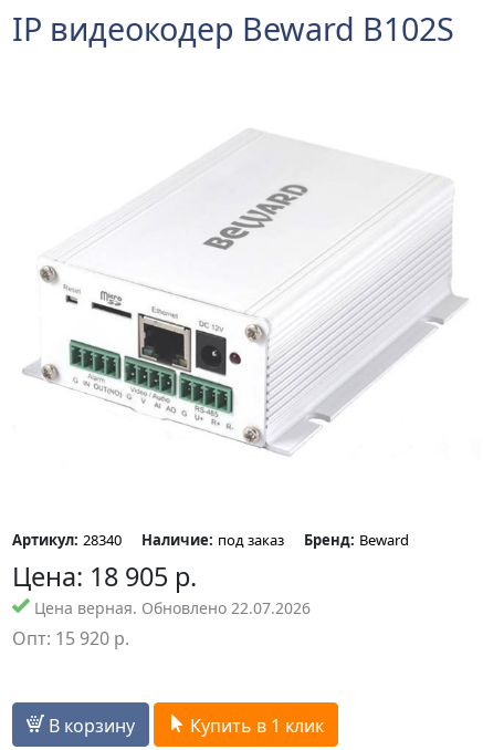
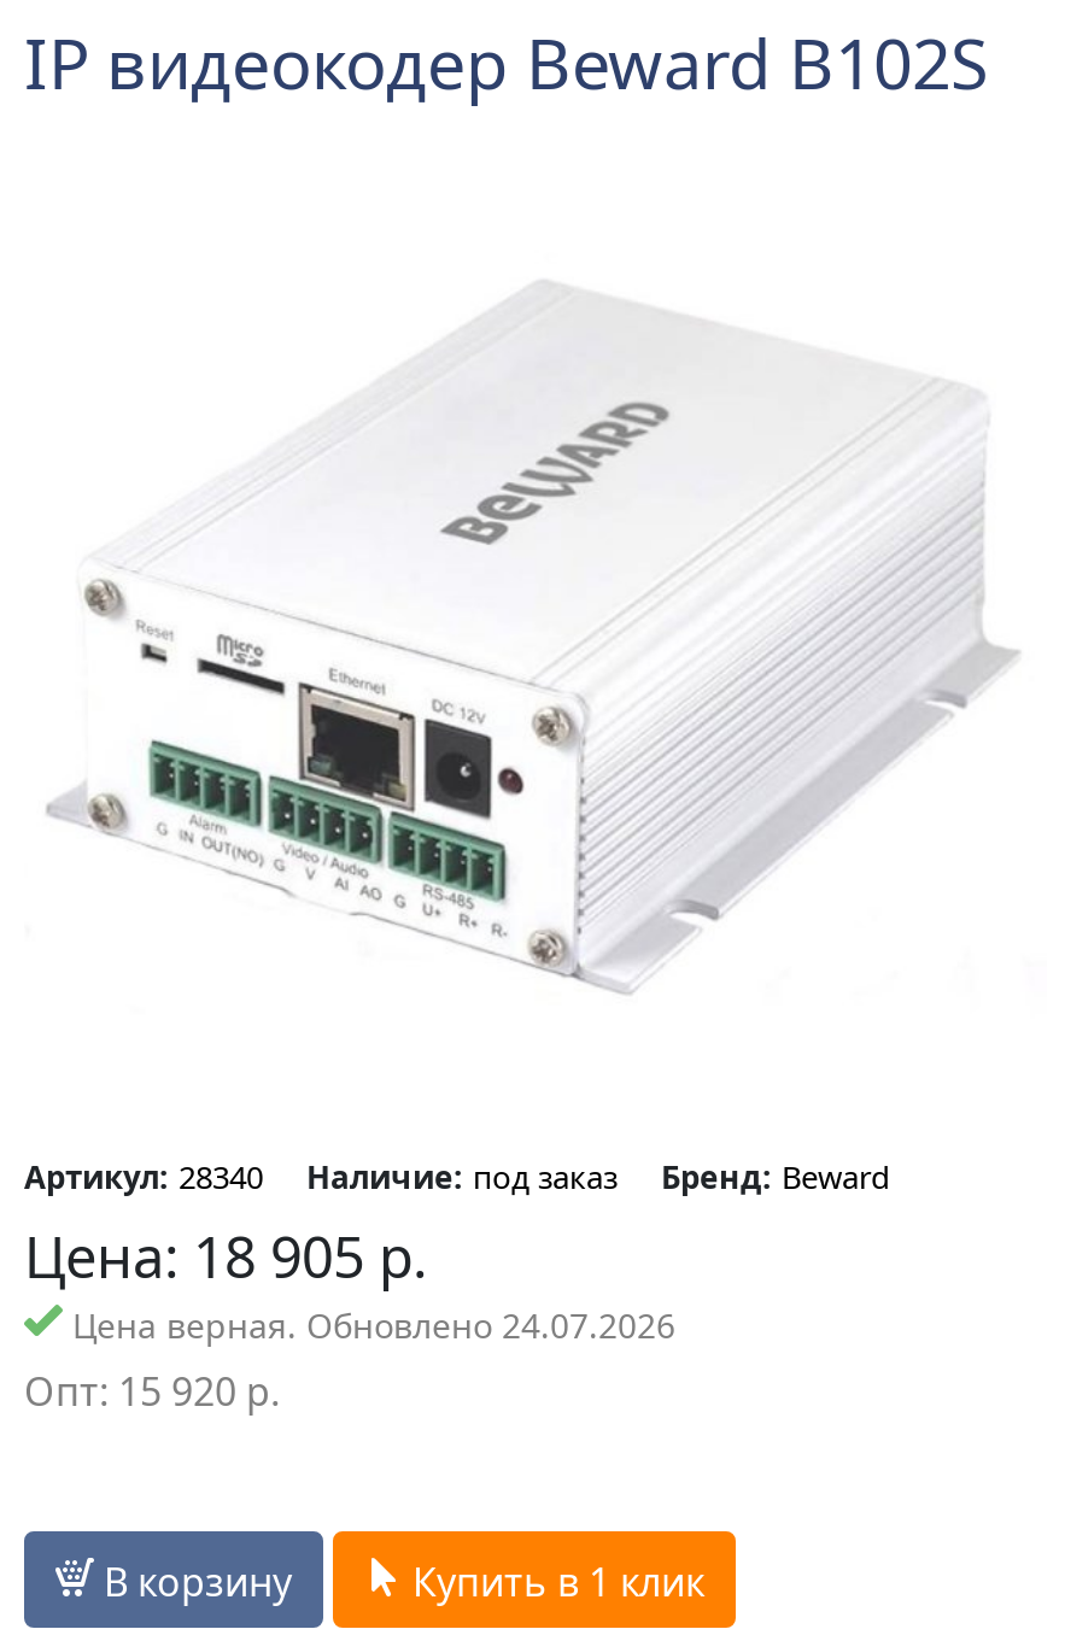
[34,597,311,618] Цена верная. Обновлено 22.07.2026 -> [72,1302,675,1348] Цена верная. Обновлено 24.07.2026

